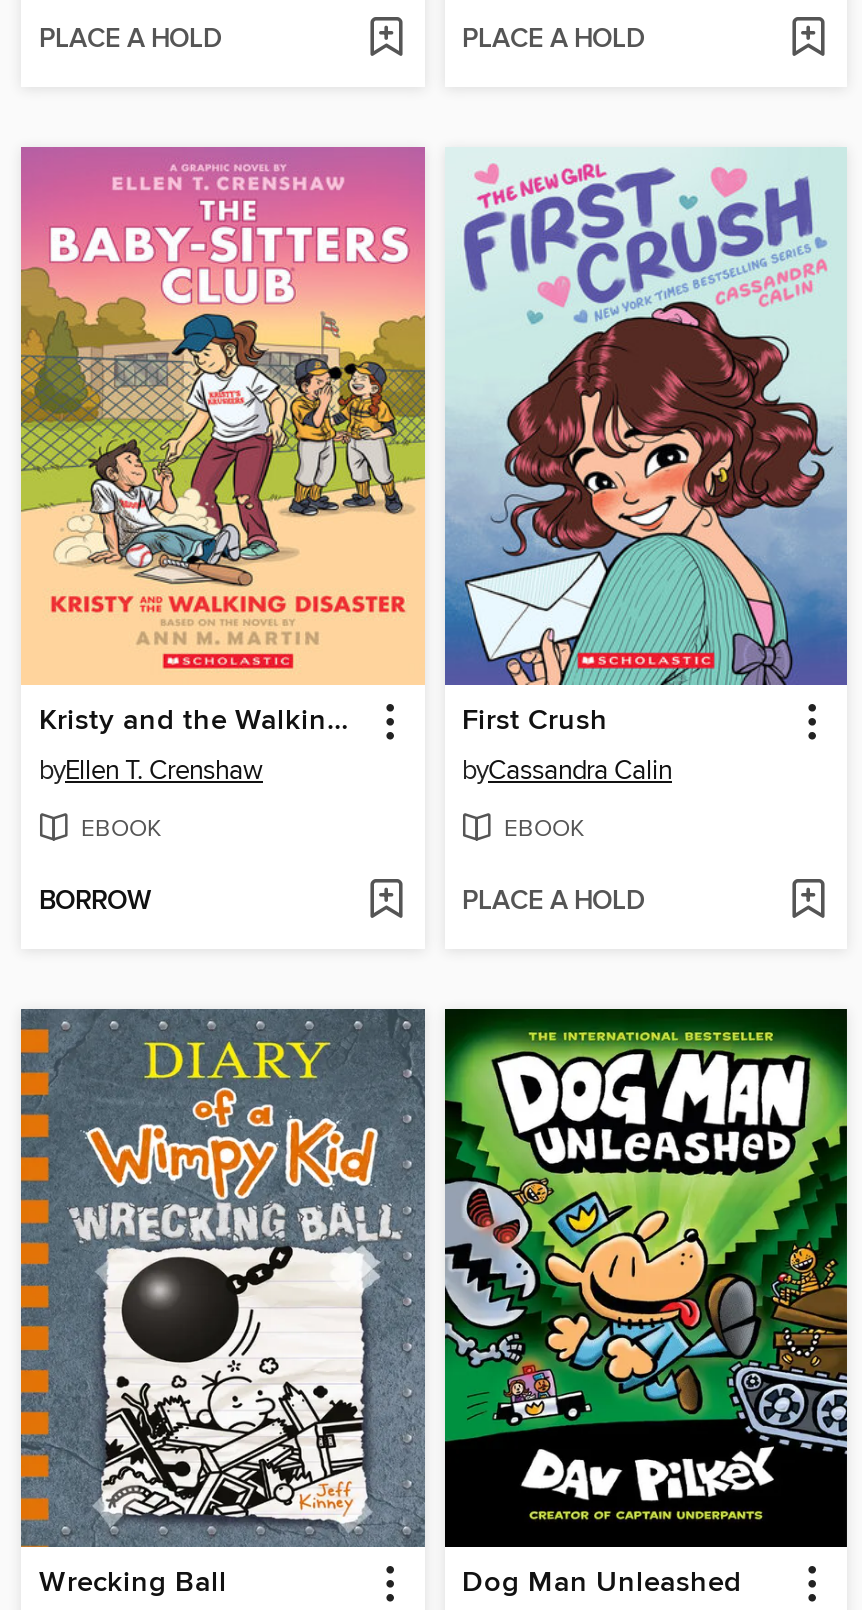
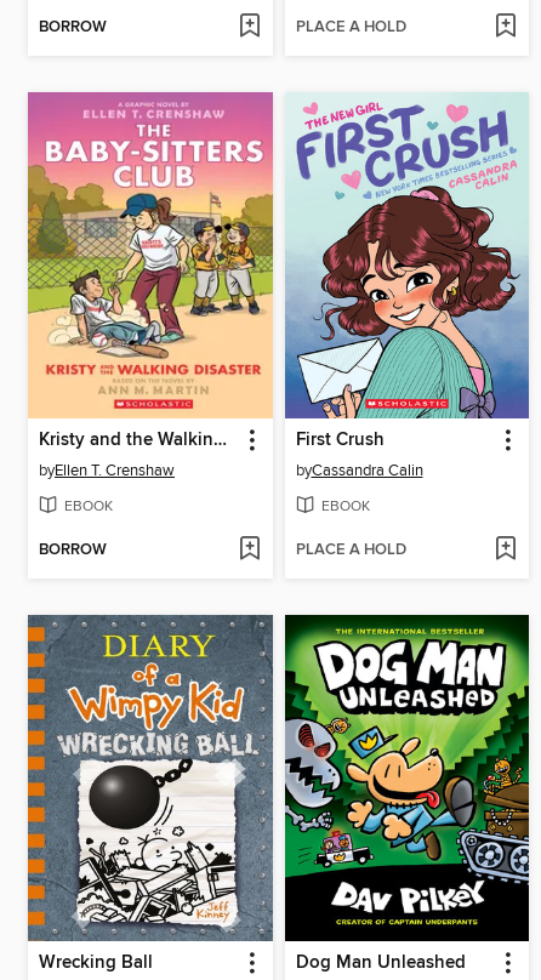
[39,23,221,57] PLACE A HOLD -> [39,17,107,37] BORROW

